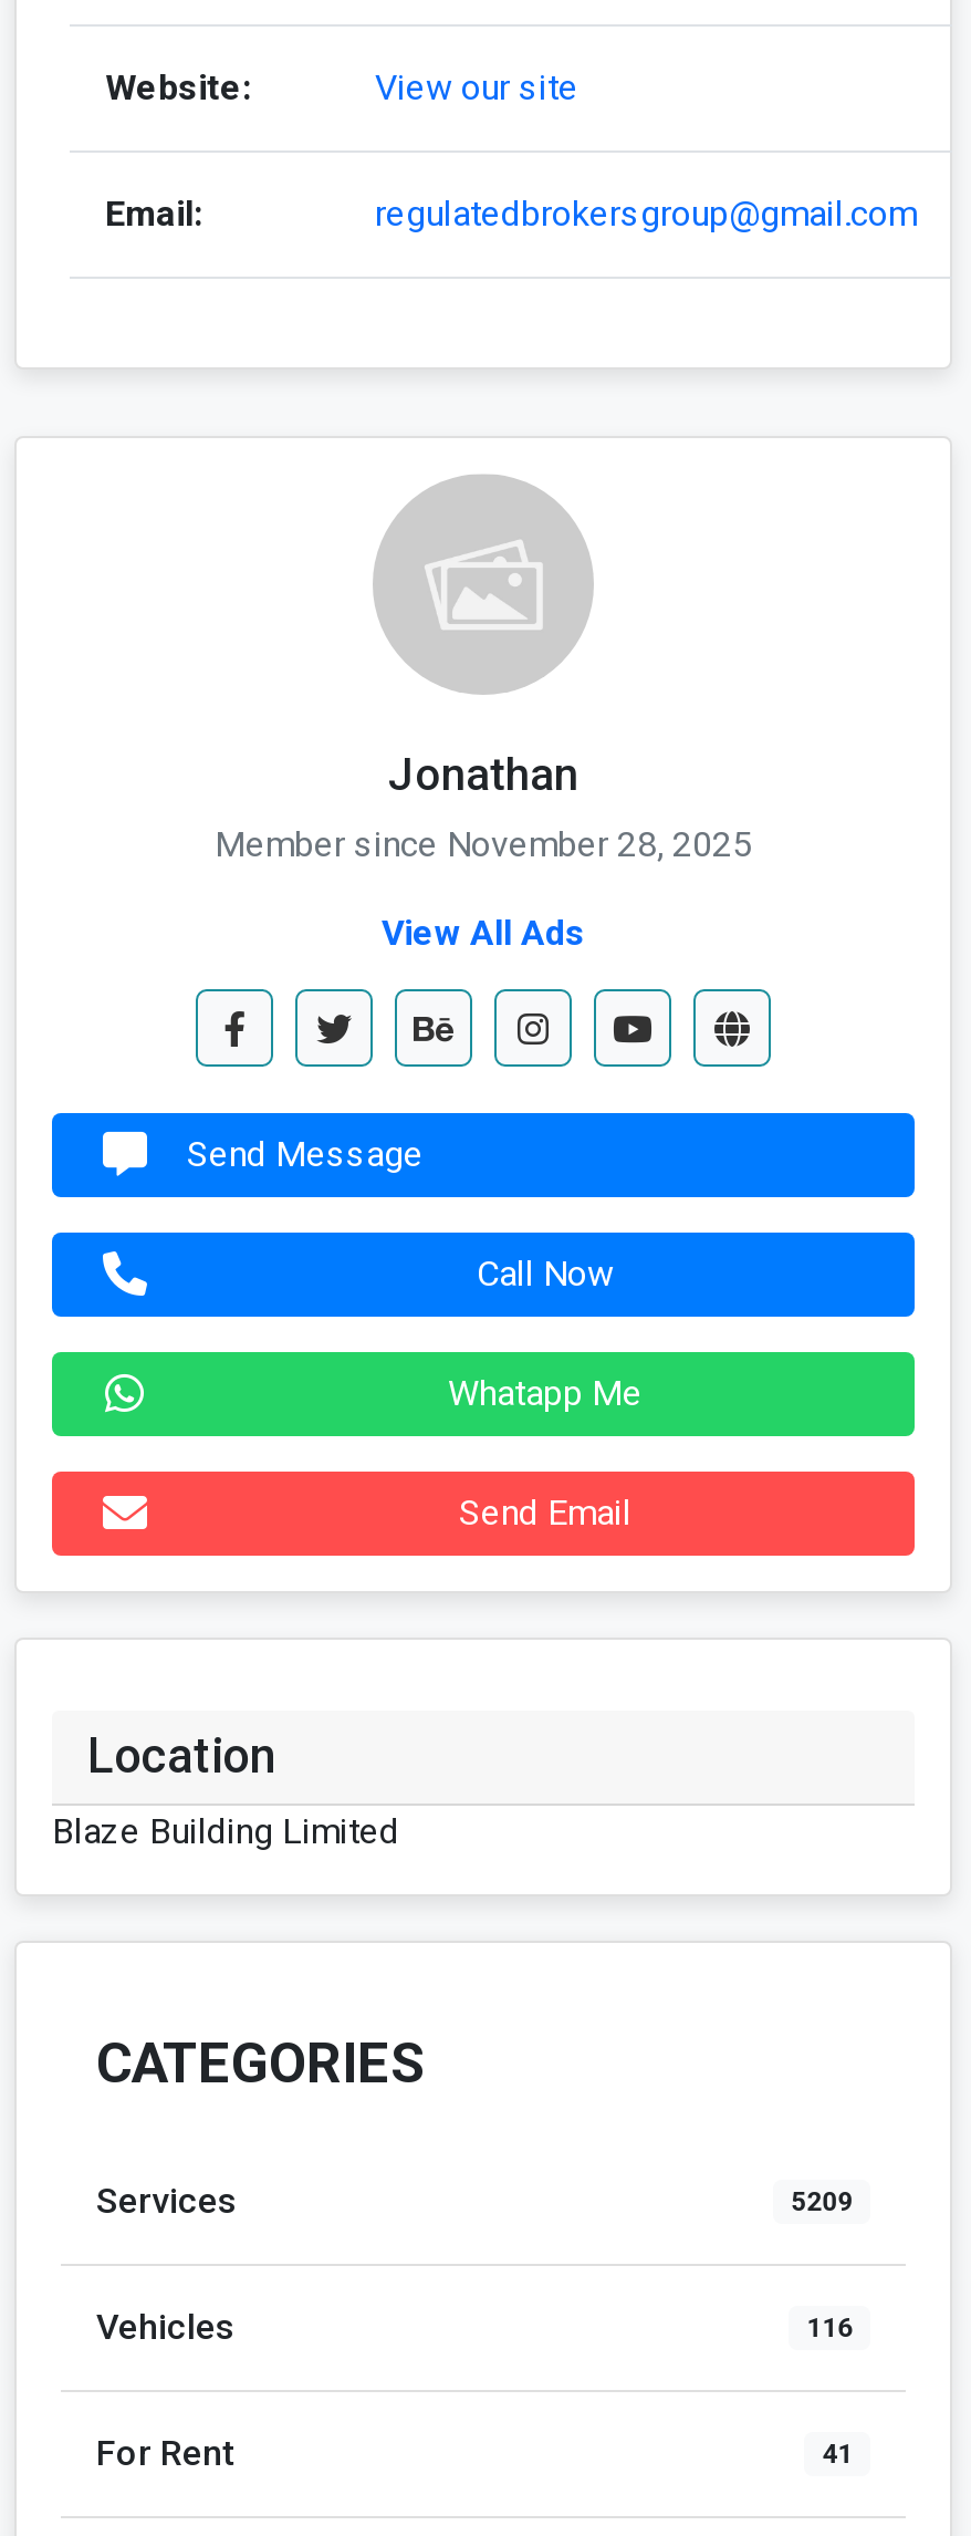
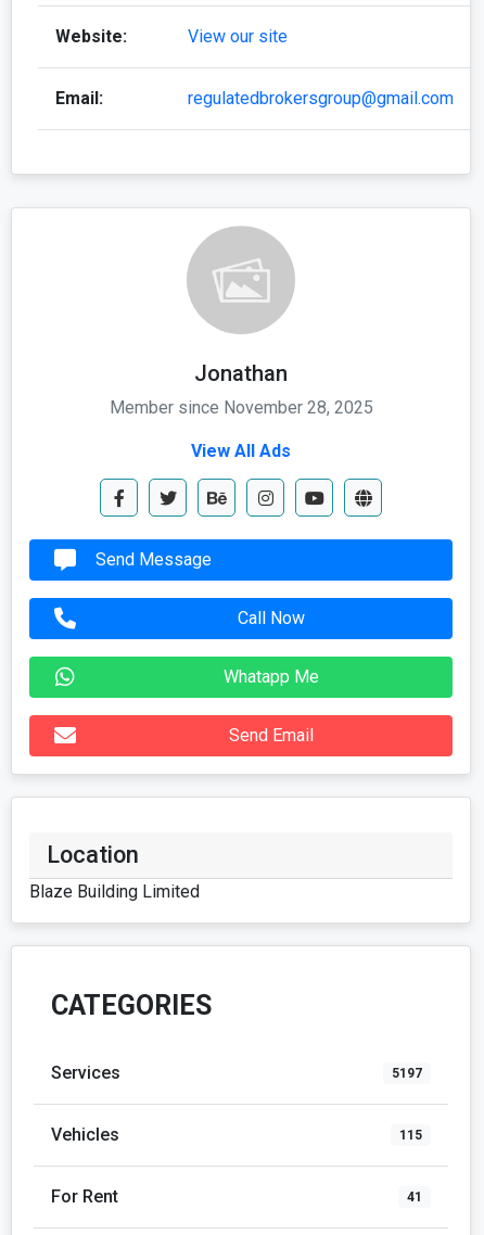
[791,2186,853,2217] 5209 -> [392,1065,422,1081] 5197
[807,2312,853,2343] 116 -> [400,1127,422,1143] 115

